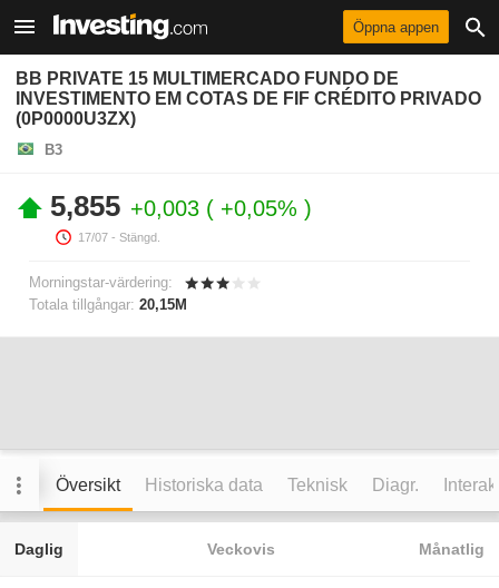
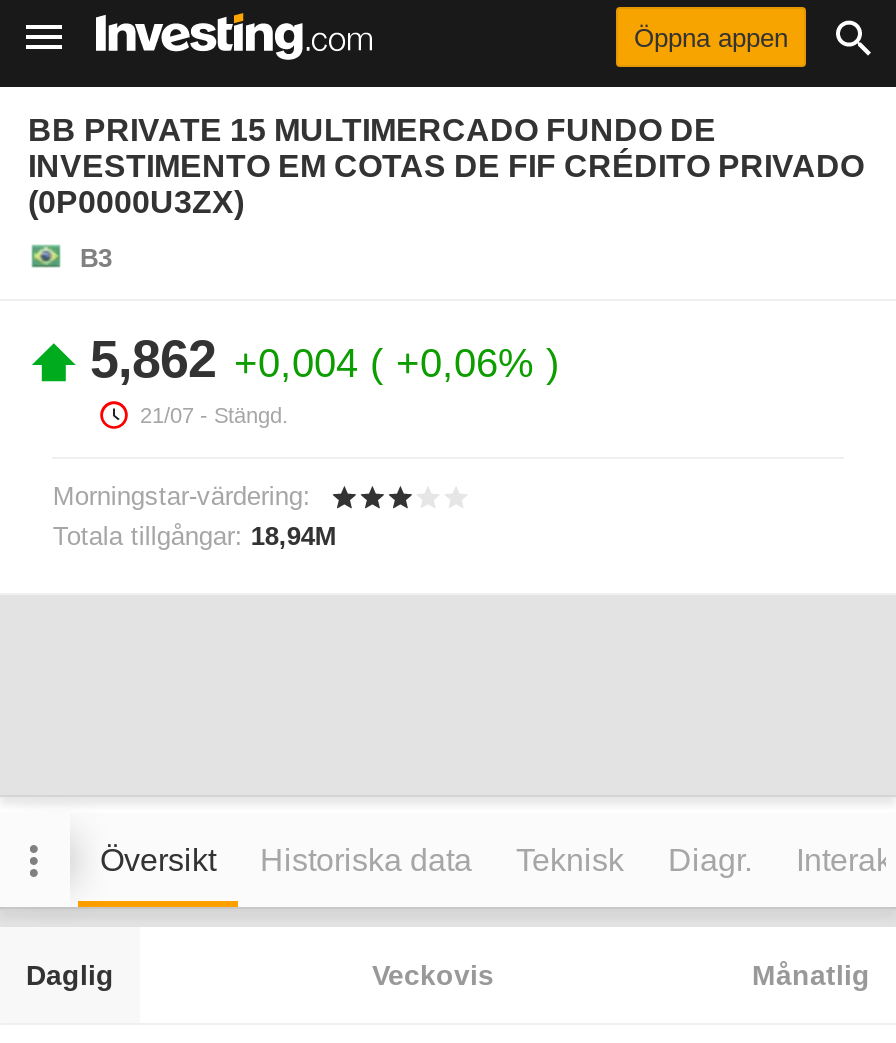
[50,189,304,223] 5,855 +0,003 +0,05% -> [90,329,546,389] 5,862 +0,004 +0,06%
[78,231,160,244] 17/07 - Stängd. -> [140,403,288,427] 21/07 - Stängd.
[29,296,188,313] Totala tillgångar: 20,15M -> [53,521,337,551] Totala tillgångar: 18,94M

